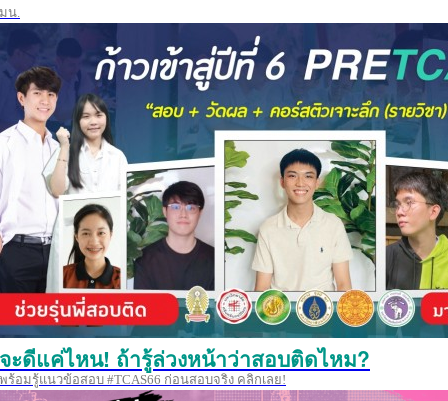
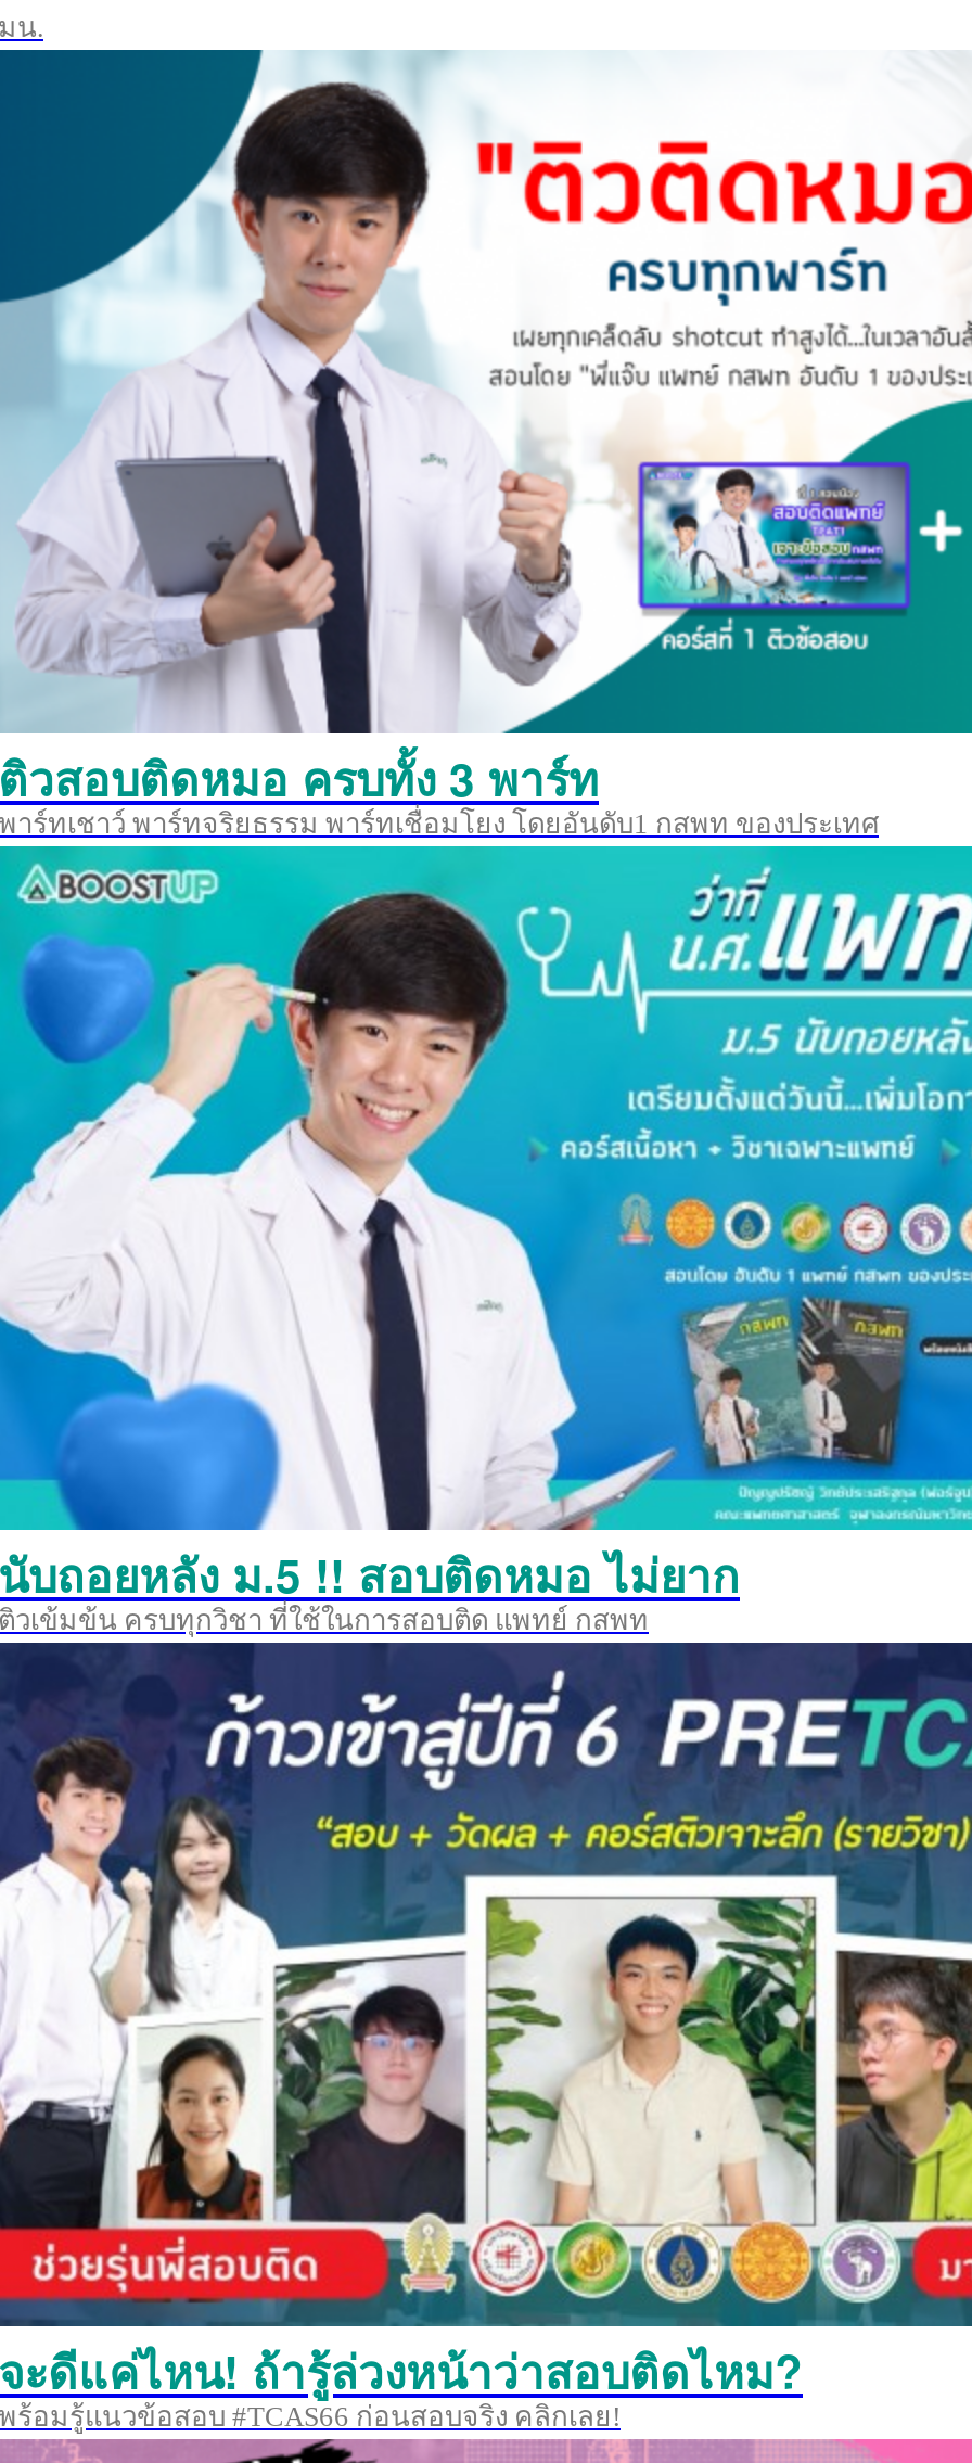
none -> [0,48,965,839] [image] | ติวสอบติดหมอ ครบทั้ง 3 พาร์ท | พาร์ทเชาว์ พาร์ทจริยธรรม พาร์ทเชื่อมโยง โดยอันดับ1 กสพท ของประเทศ
none -> [0,844,965,1635] [image] | นับถอยหลัง ม.5 !! สอบติดหมอ ไม่ยาก | ติวเข้มข้น ครบทุกวิชา ที่ใช้ในการสอบติด แพทย์ กสพท

